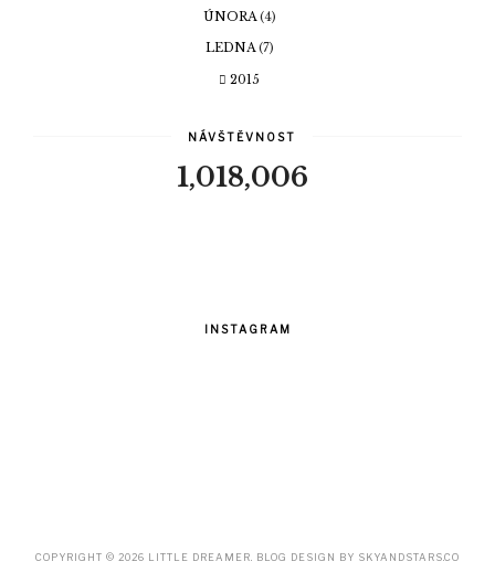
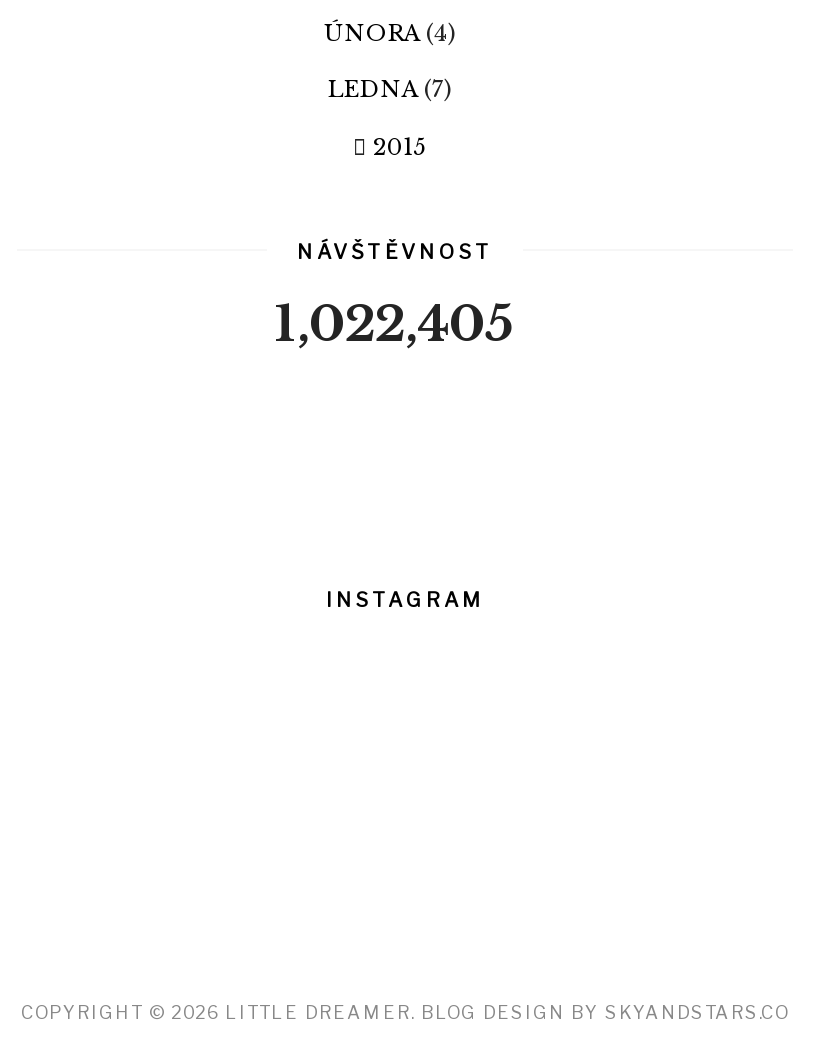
[176,161,308,193] 1,018,006 -> [275,294,515,352] 1,022,405

